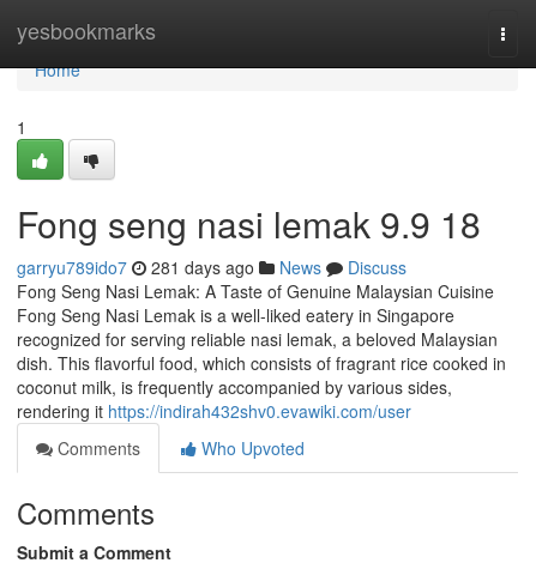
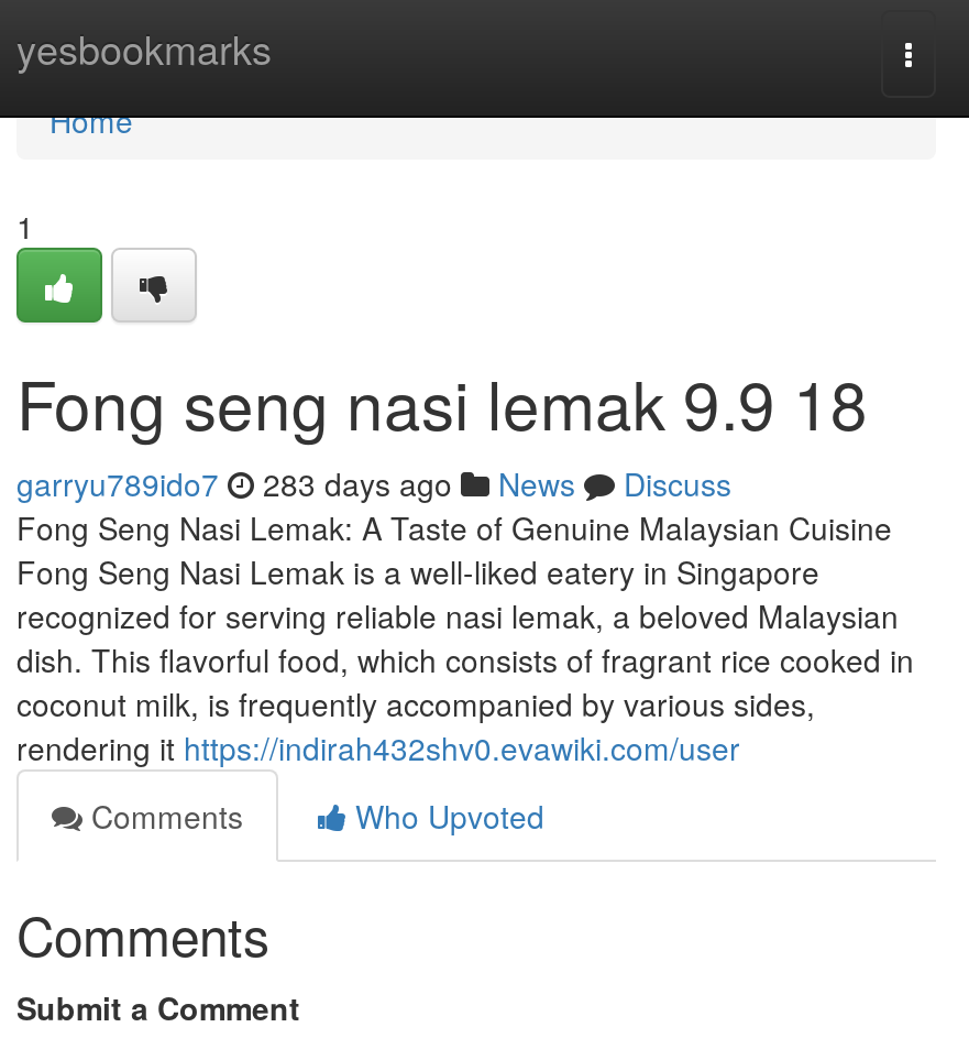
[17,255,406,279] garryu789ido7 281 days ago News Discuss -> [16,461,731,505] garryu789ido7 283 days ago News Discuss

